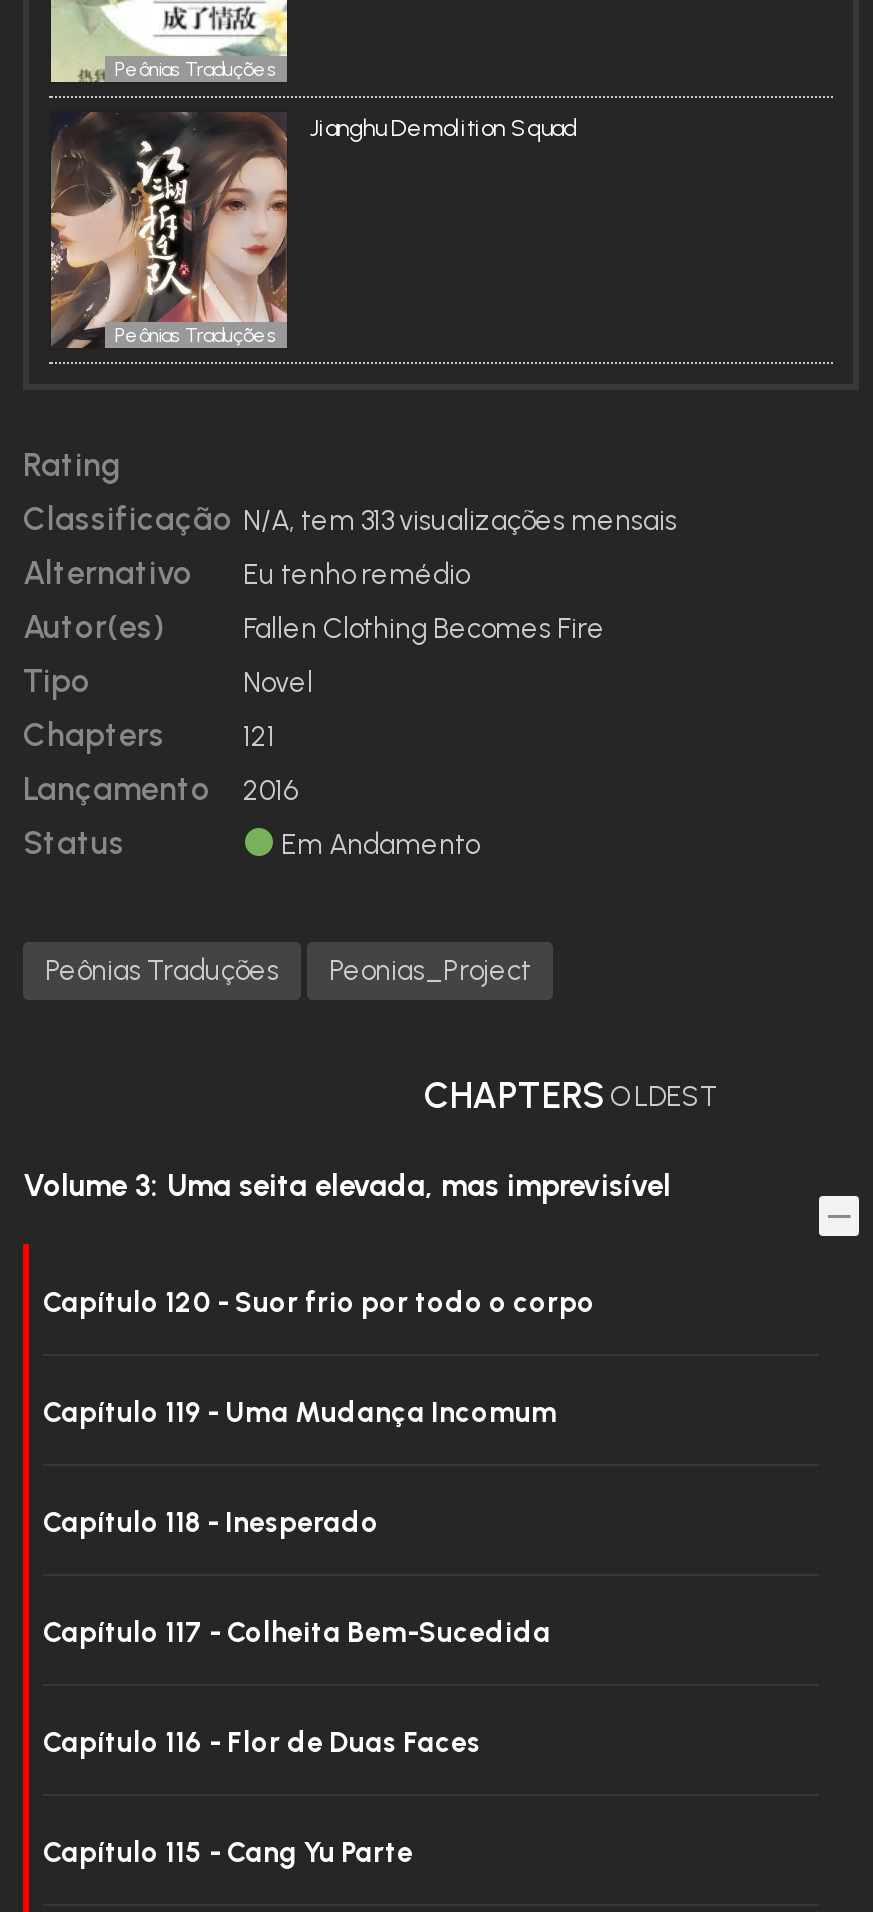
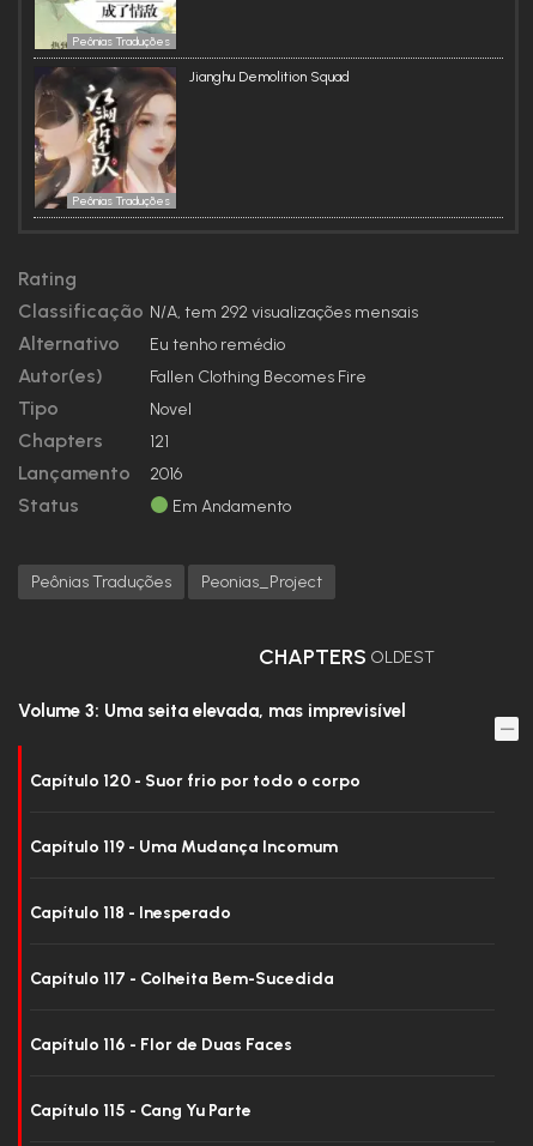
[23,499,677,537] Classificação N/A, tem 313 visualizações mensais -> [18,299,418,322] Classificação N/A, tem 292 visualizações mensais

